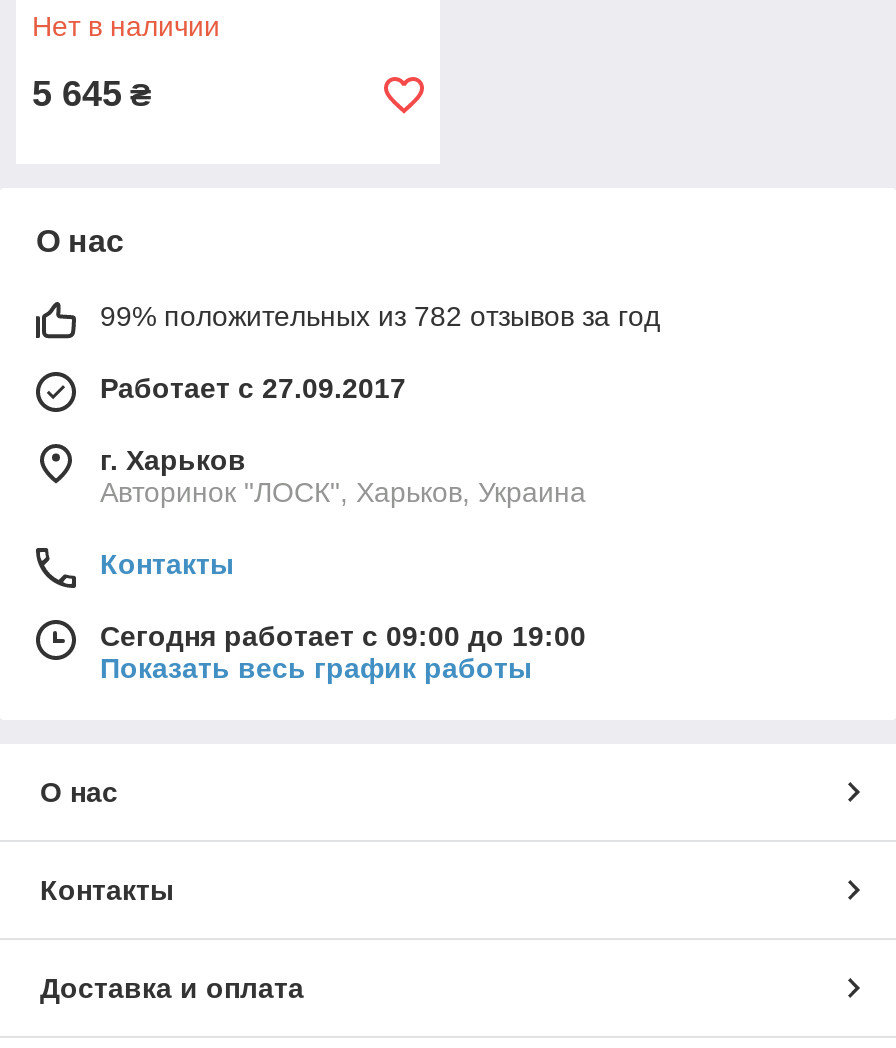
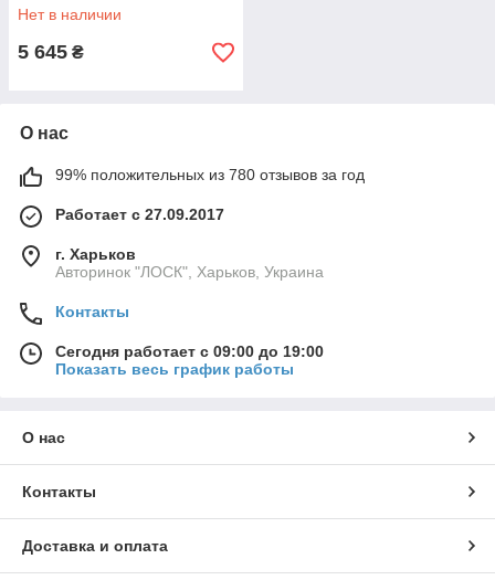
[100,300,660,332] 99% положительных из 782 отзывов за год -> [55,166,365,183] 99% положительных из 780 отзывов за год

